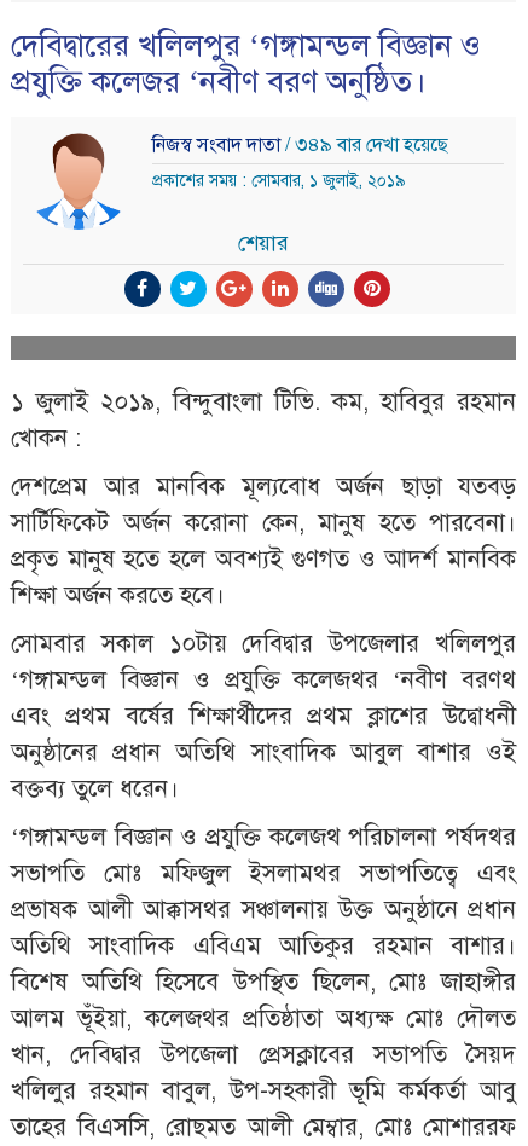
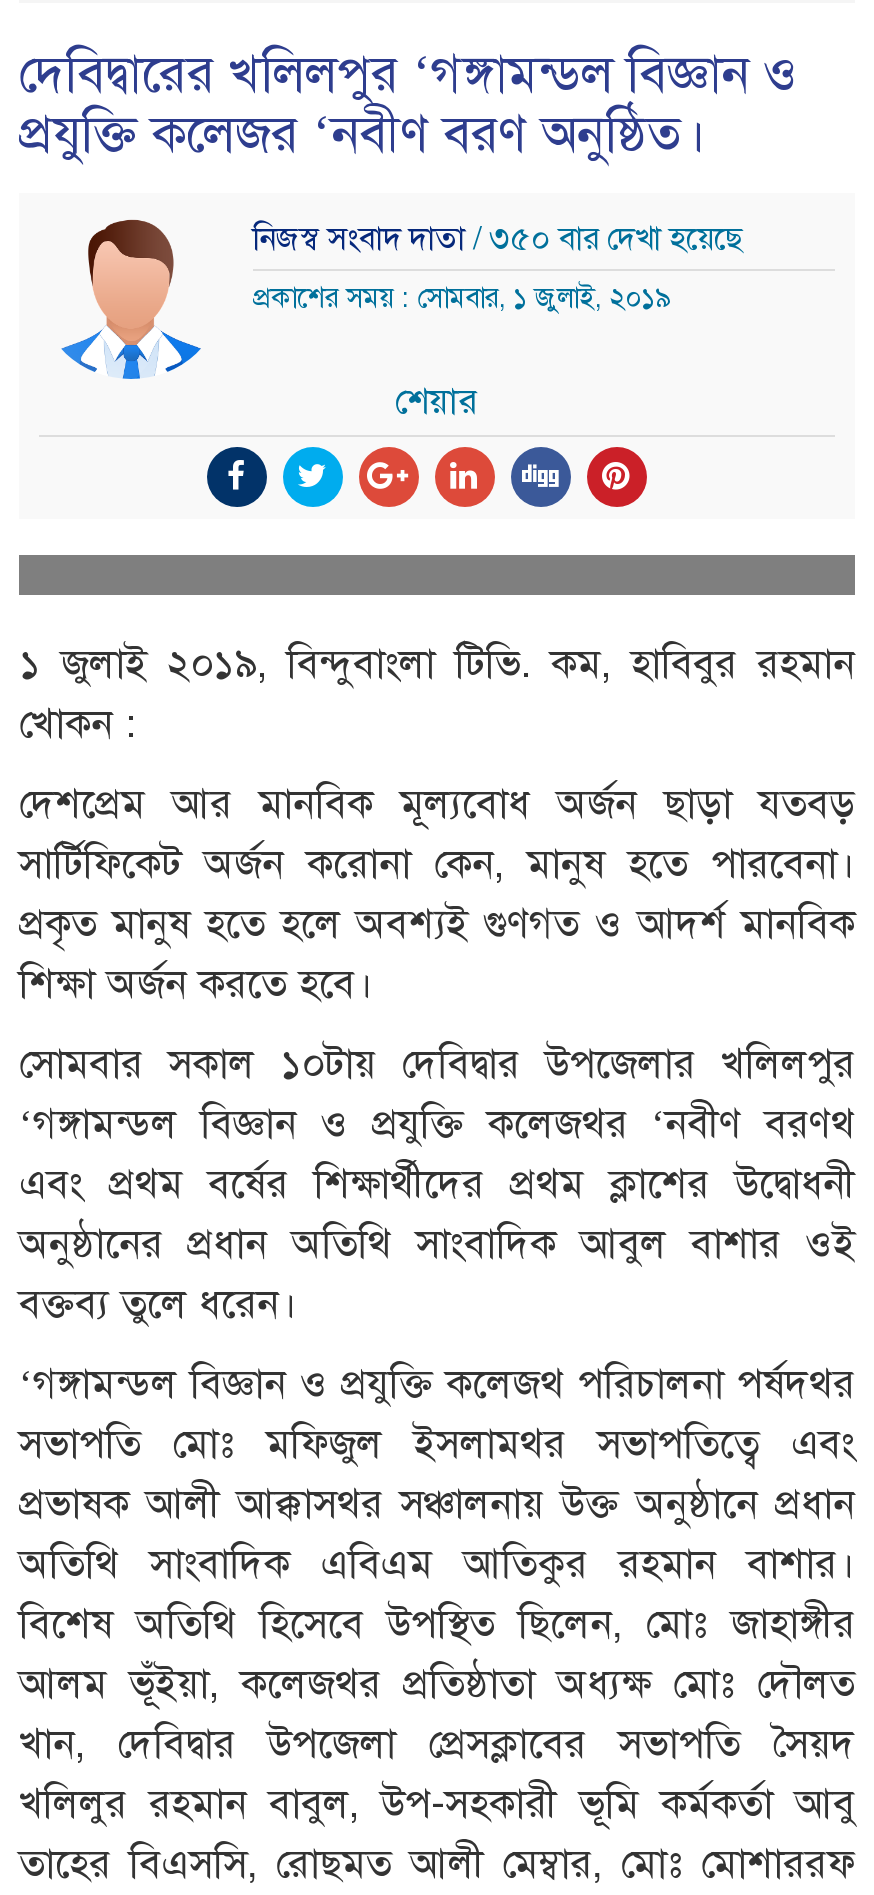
[152,133,448,157] নিজস্ব সংবাদ দাতা / ৩৪৯ বার দেখা হয়েছে -> [253,219,743,259] নিজস্ব সংবাদ দাতা / ৩৫০ বার দেখা হয়েছে

